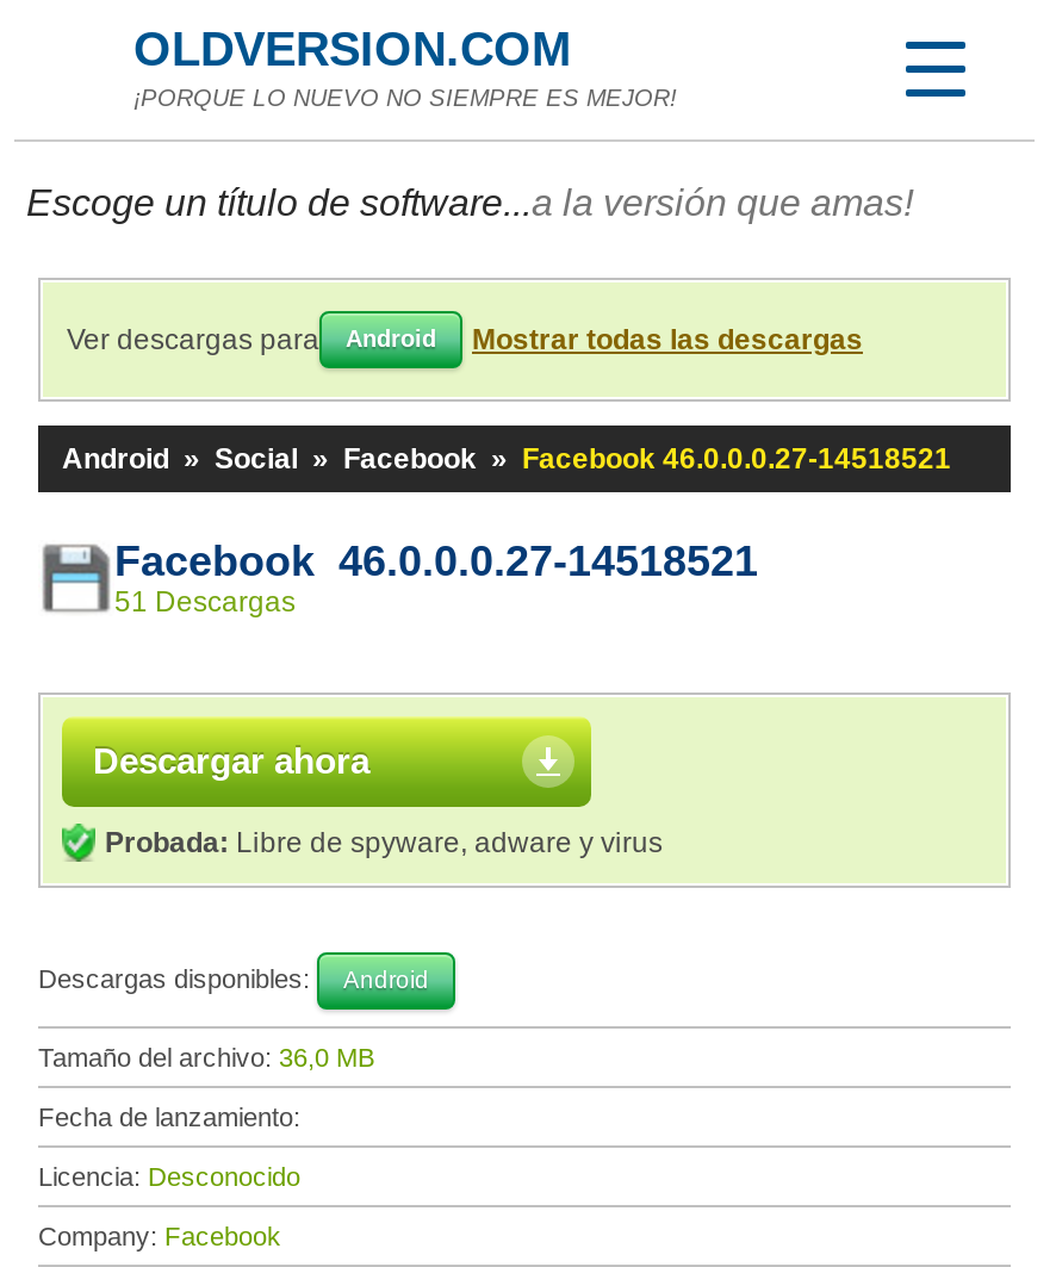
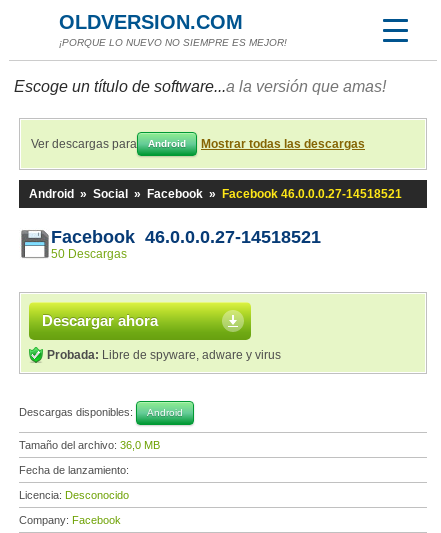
[114,585,296,619] 51 Descargas -> [51,247,127,261] 50 Descargas

